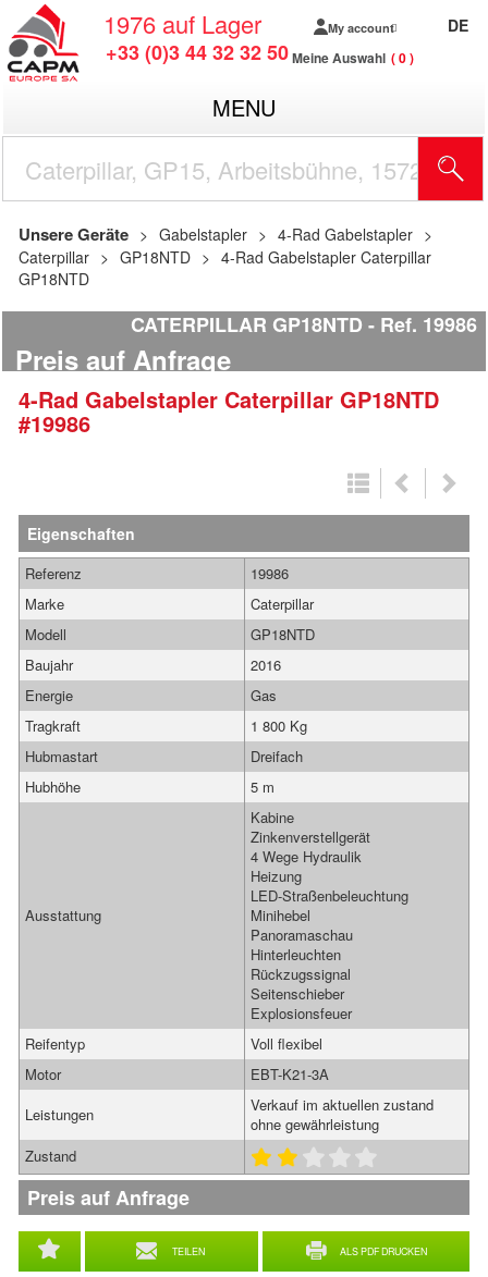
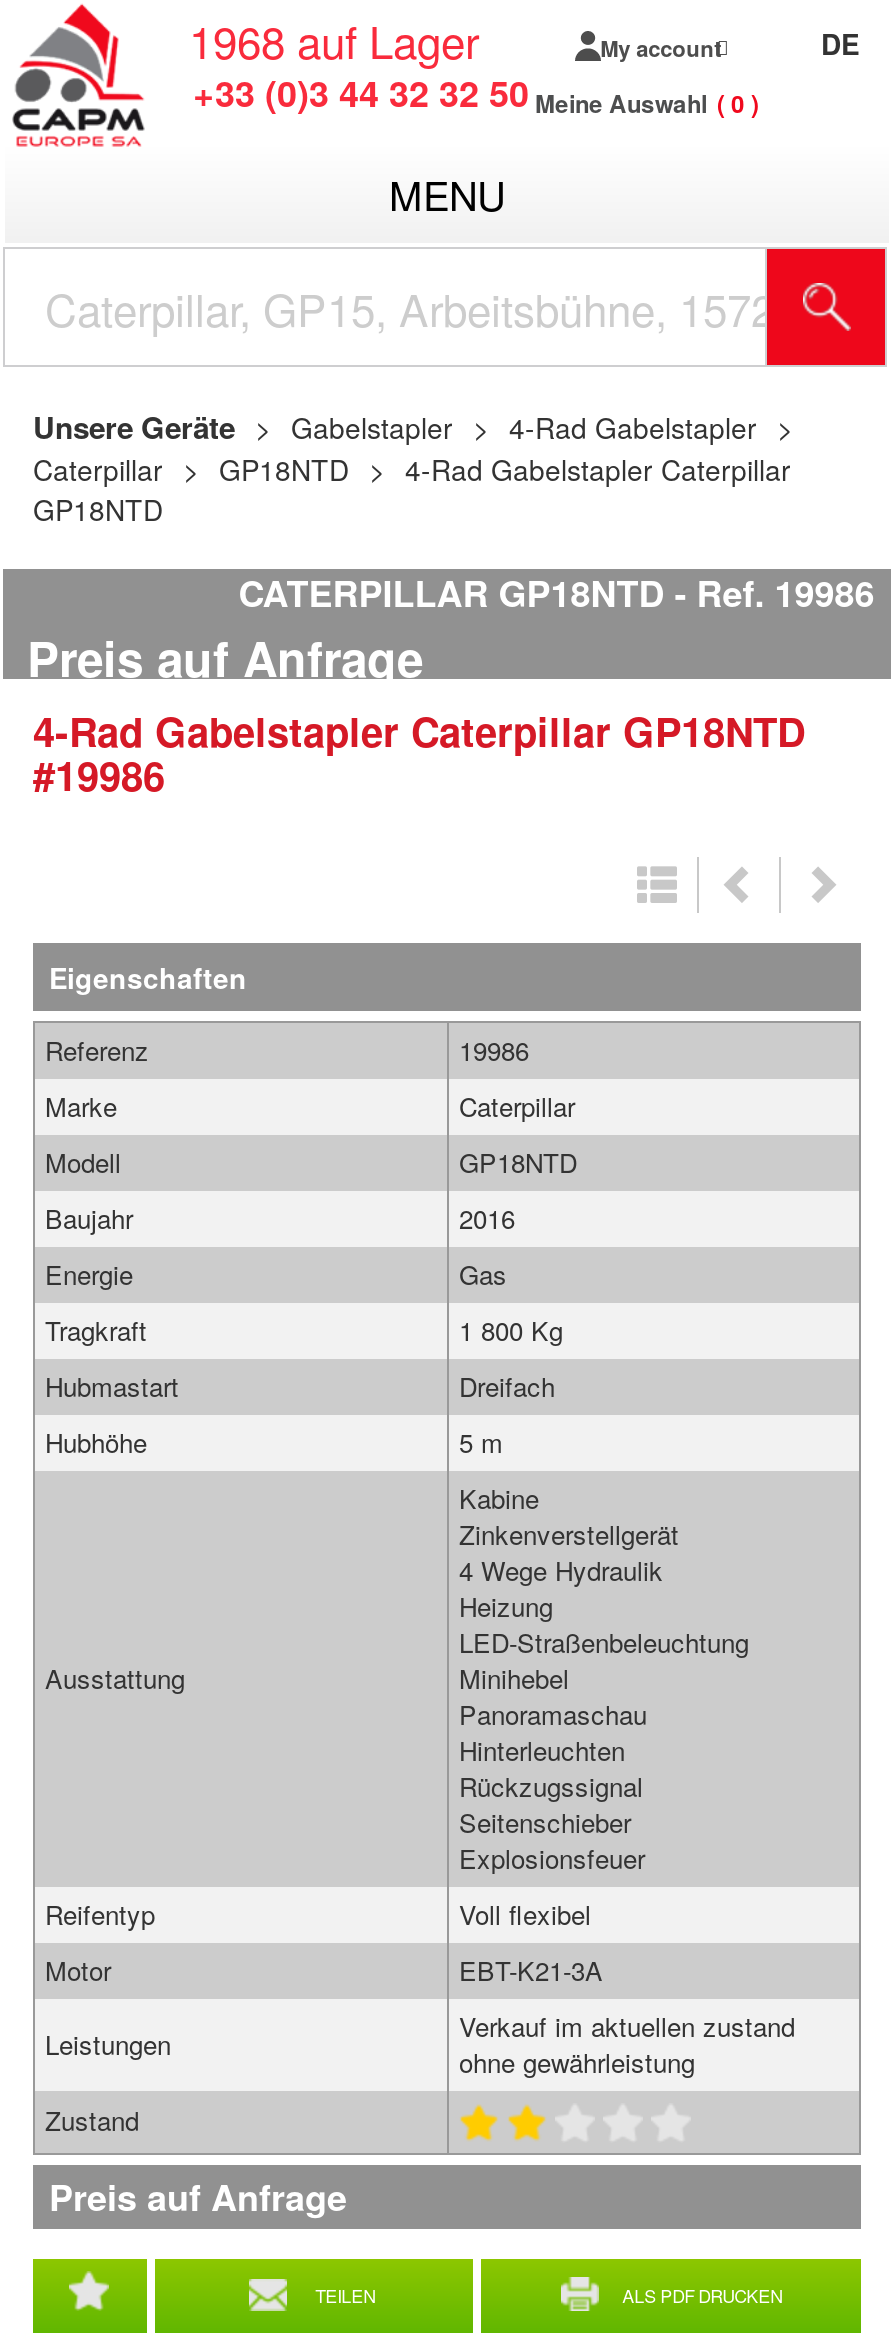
[103,7,261,40] 1976 auf Lager -> [189,9,479,71] 1968 auf Lager

